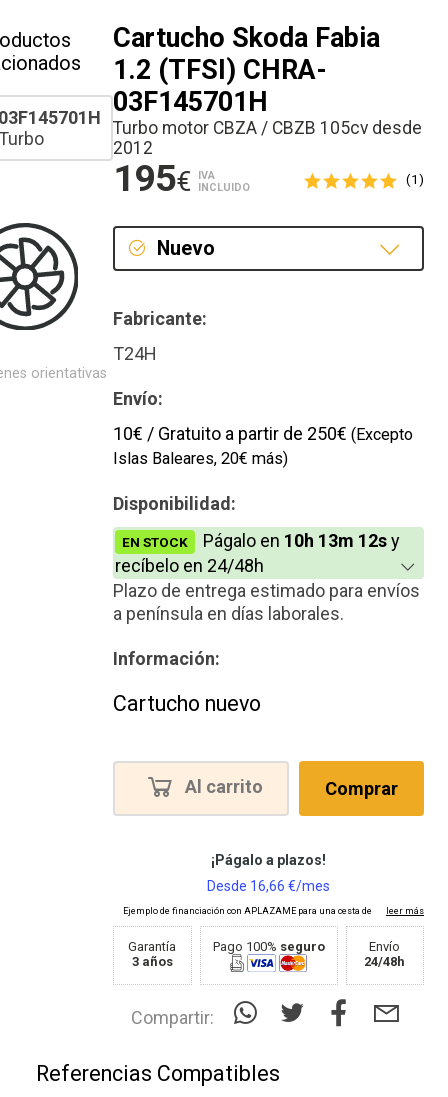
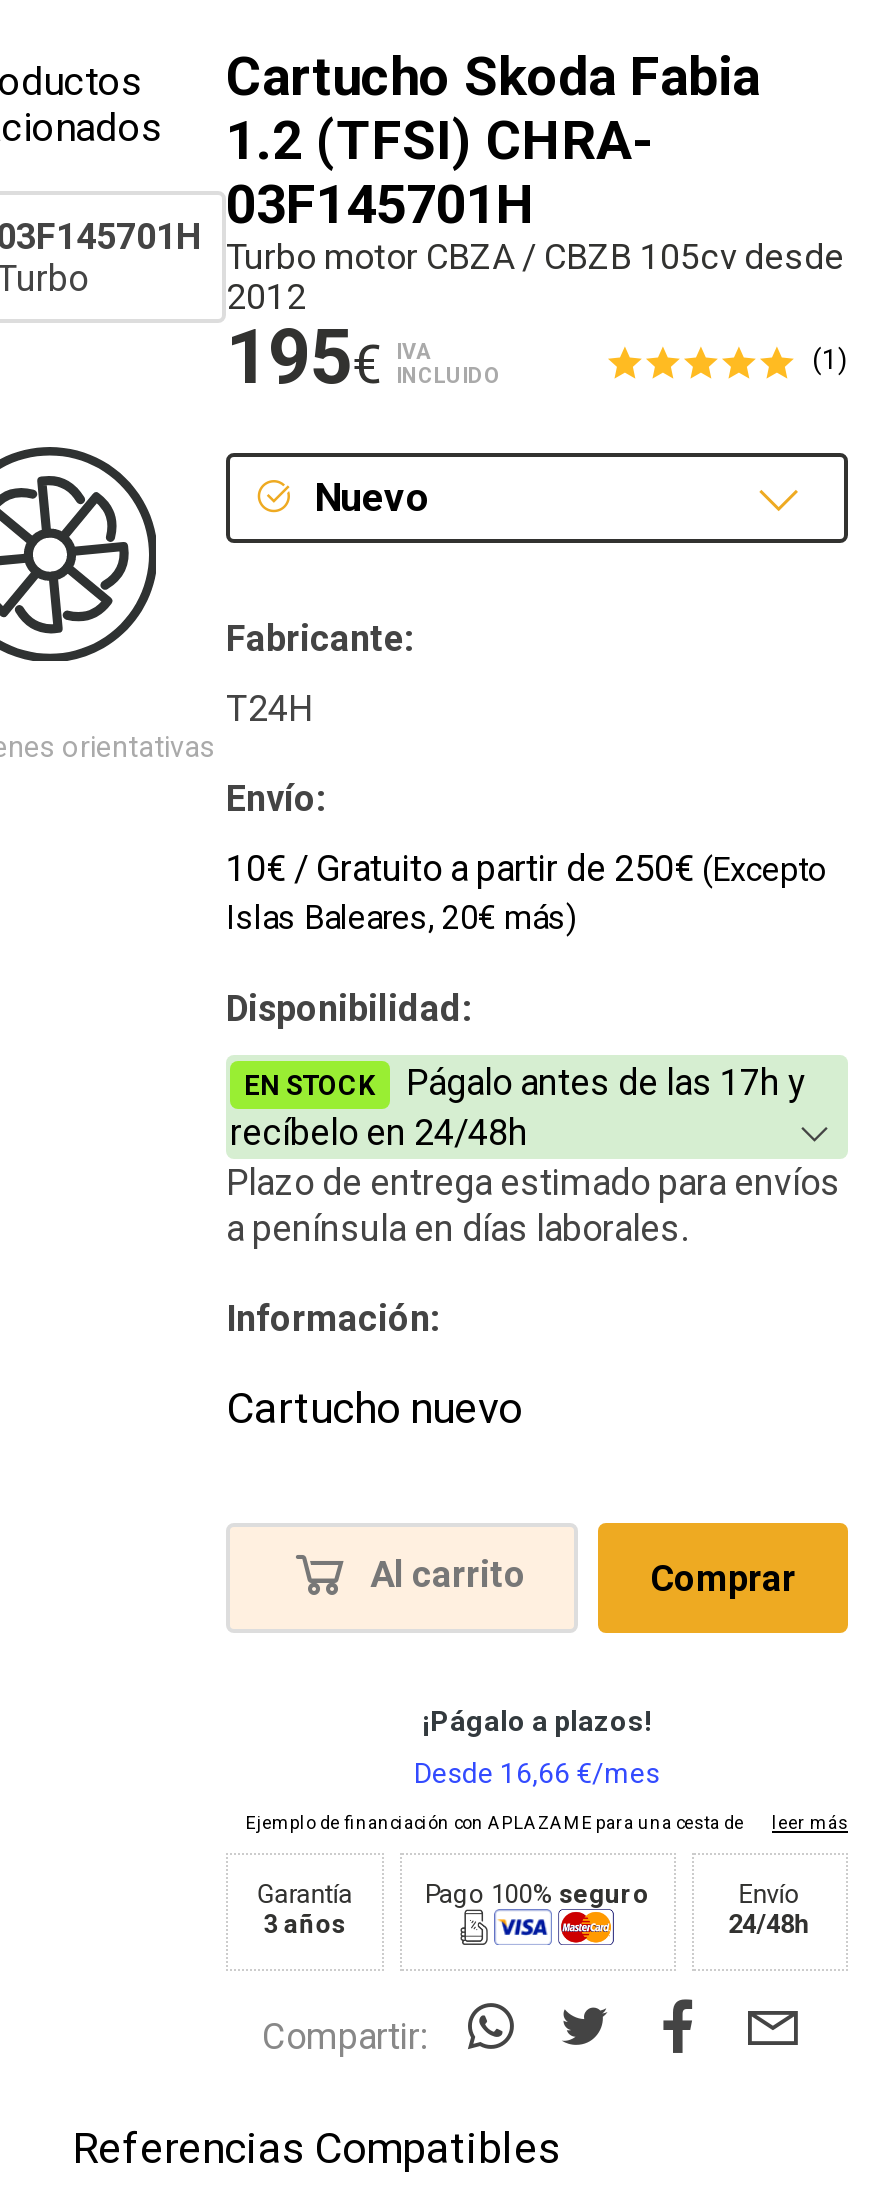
[203,530,400,551] Págalo en 10h 13m 12s y -> [406,1061,806,1103] Págalo antes de las 17h y

